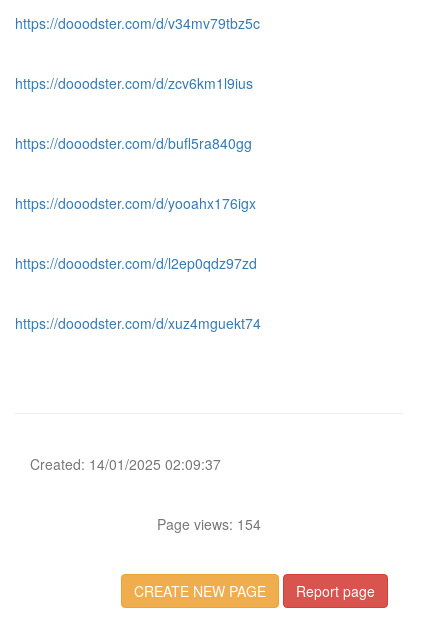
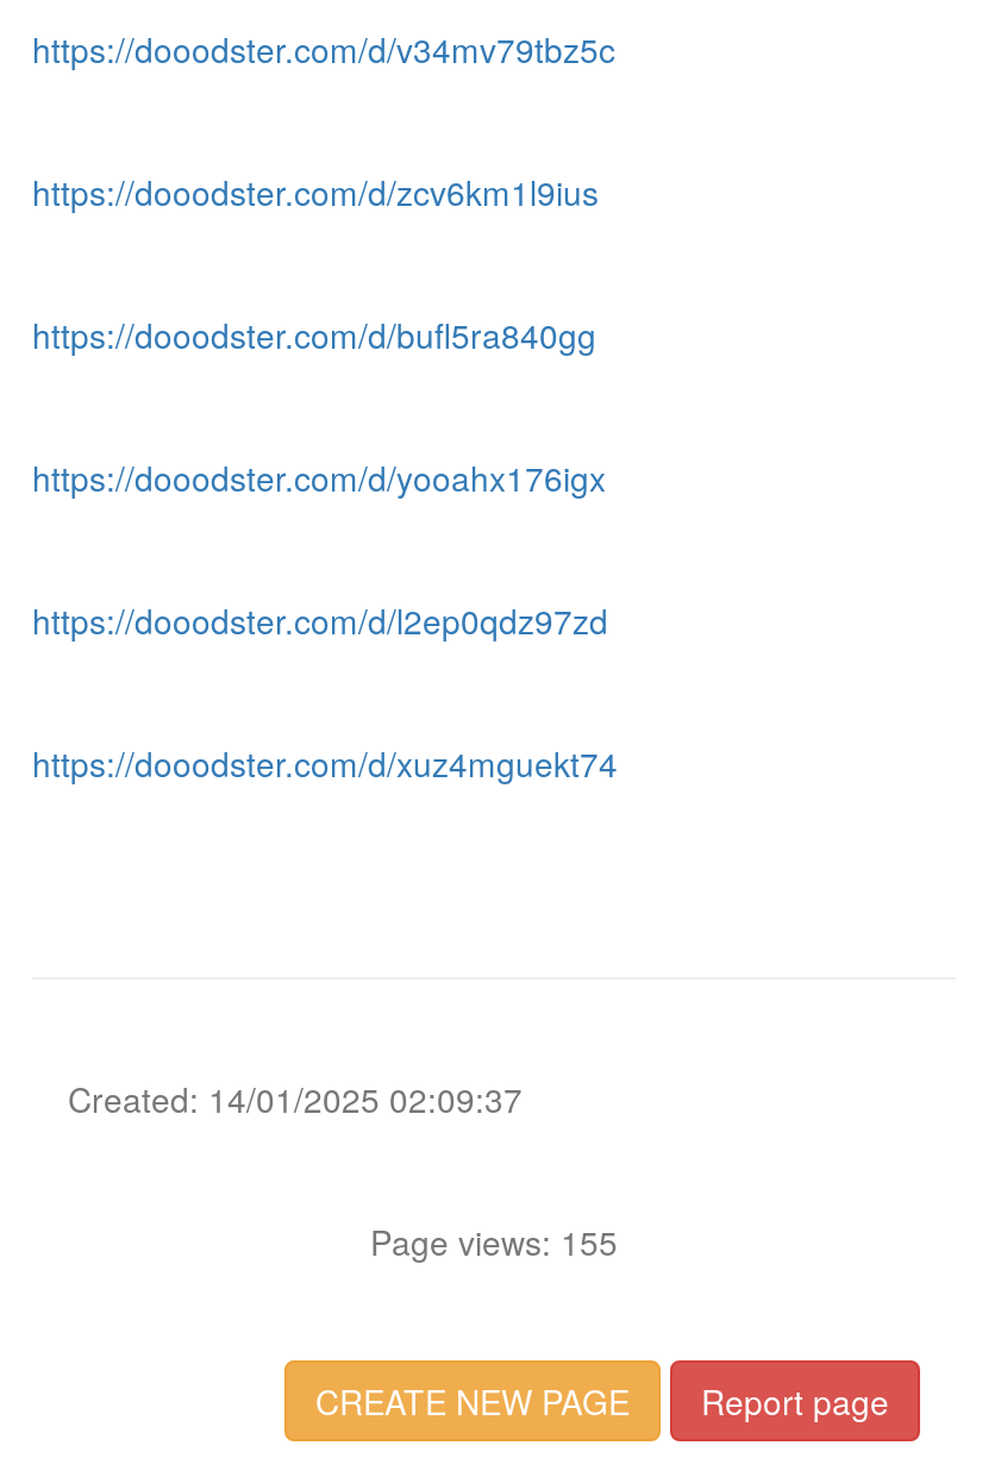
[157,514,261,534] Page views: 154 -> [370,1218,618,1265] Page views: 155

